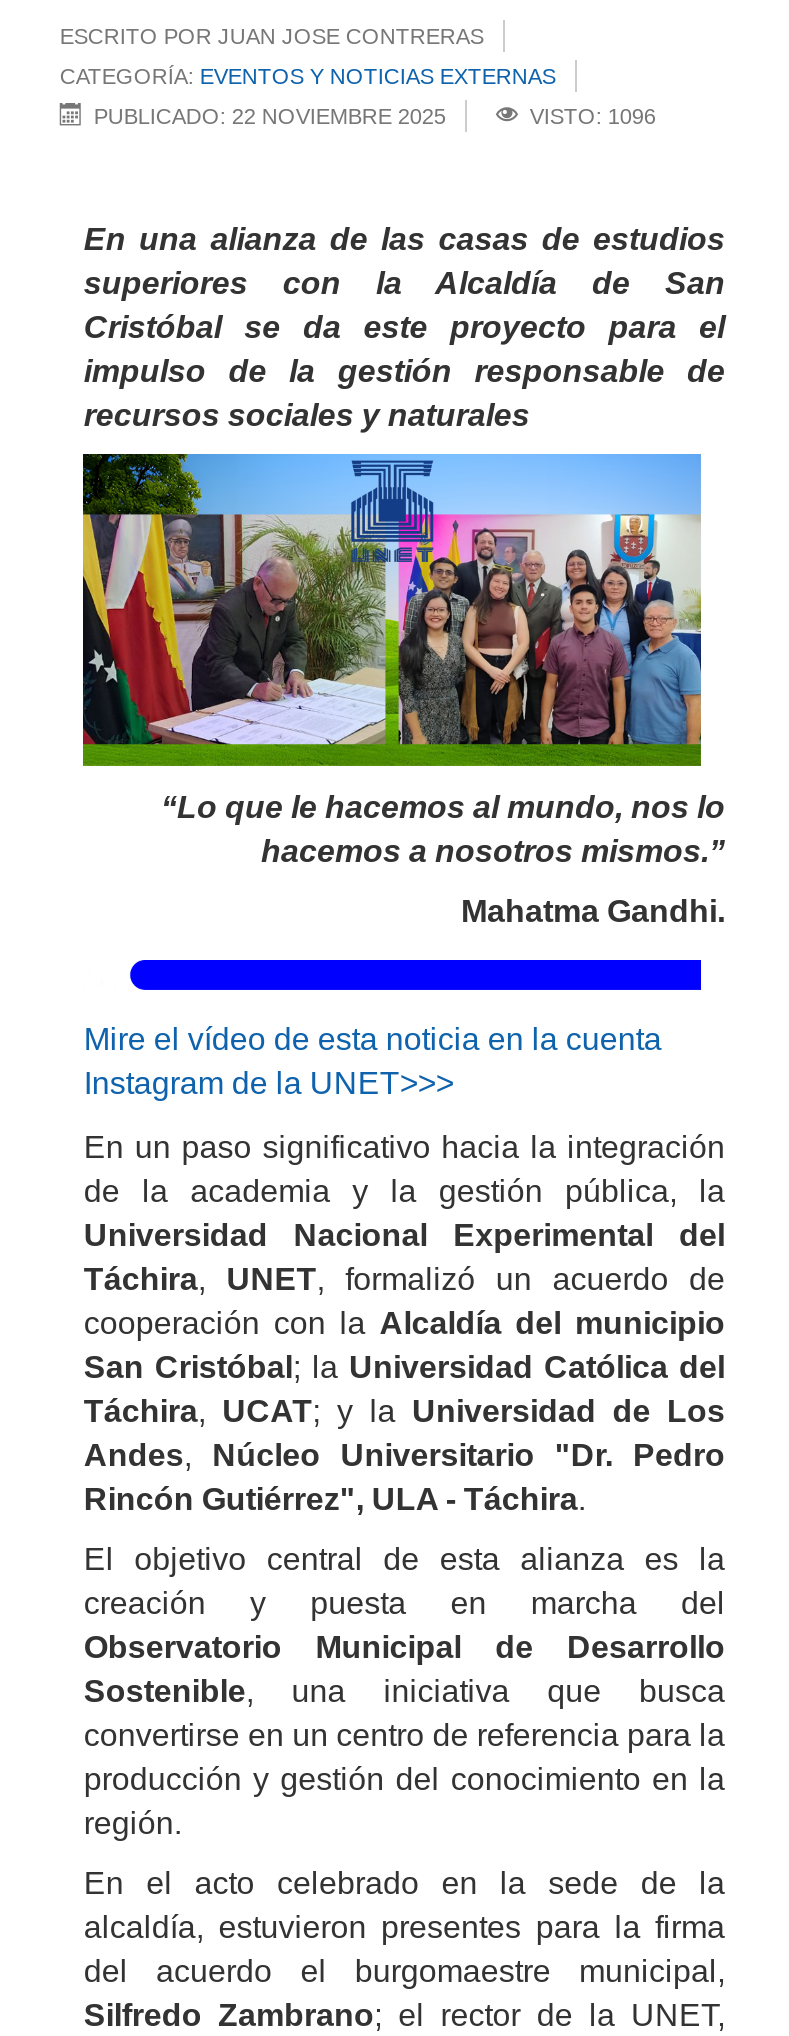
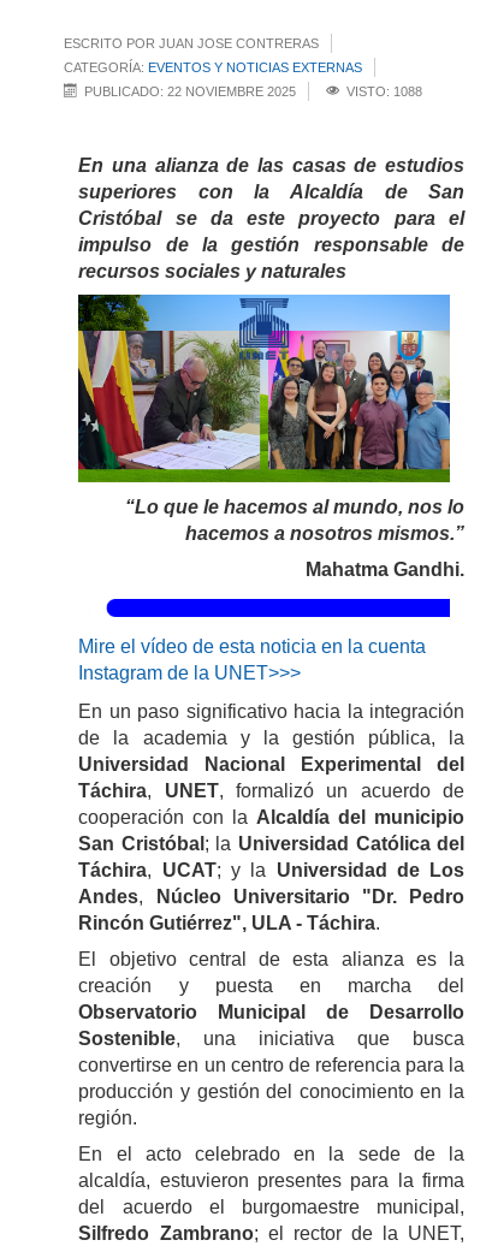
[524,104,656,128] VISTO: 1096 -> [343,84,423,98] VISTO: 1088

